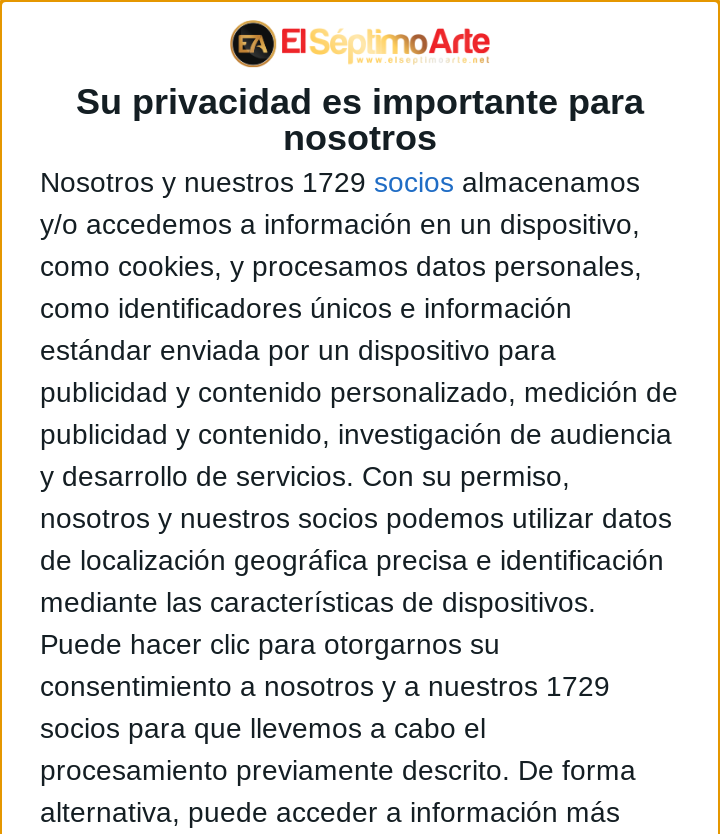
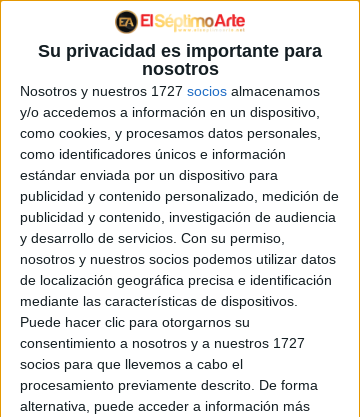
[40,166,640,198] Nosotros y nuestros 1729 socios almacenamos -> [20,83,320,99] Nosotros y nuestros 1727 socios almacenamos
[40,670,610,702] consentimiento a nosotros y a nuestros 1729 -> [20,335,305,351] consentimiento a nosotros y a nuestros 1727

